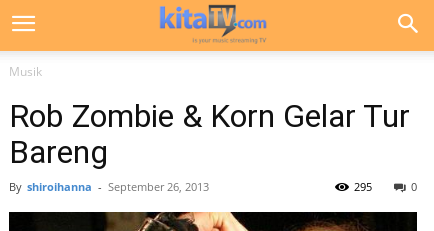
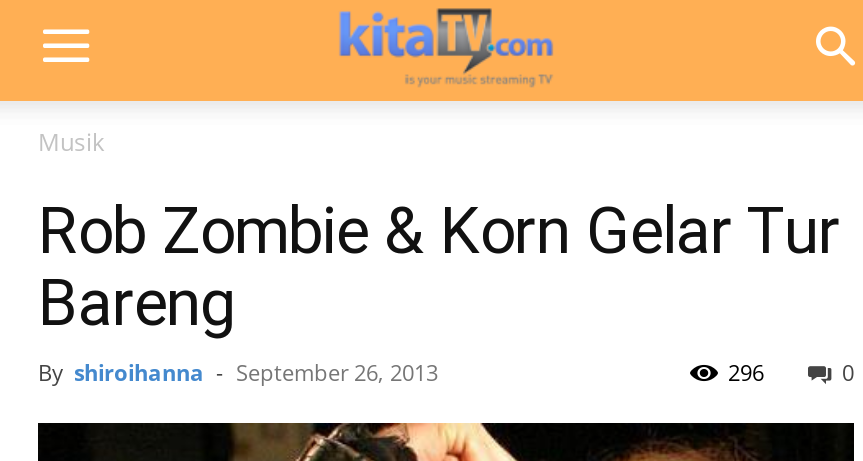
[354,179,372,194] 295 -> [728,357,764,387] 296

